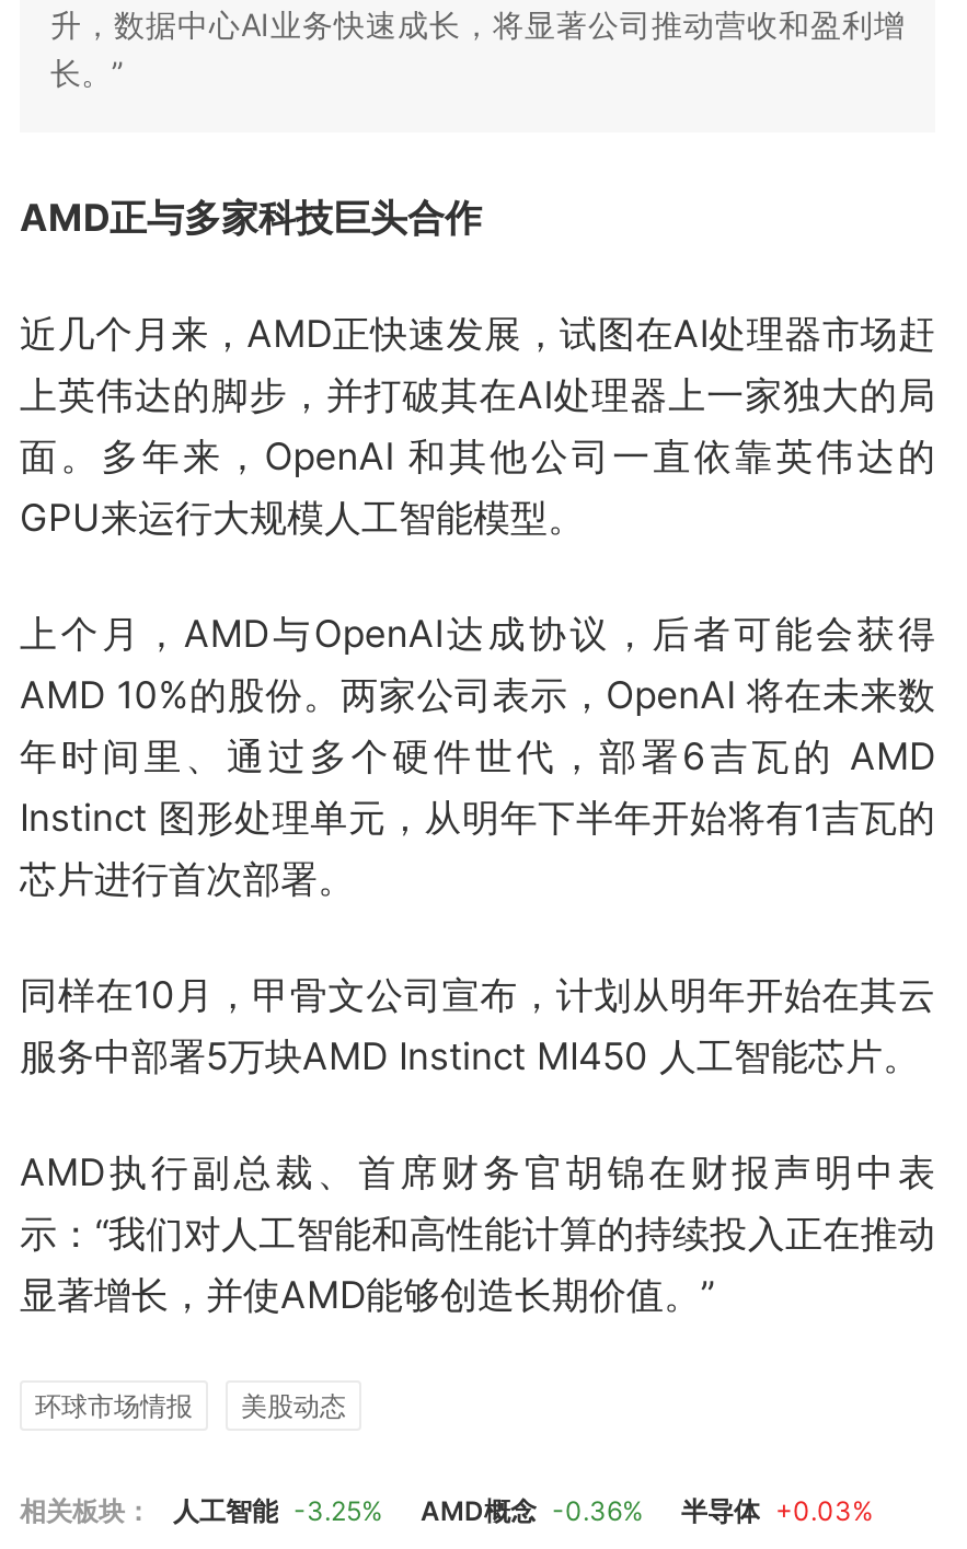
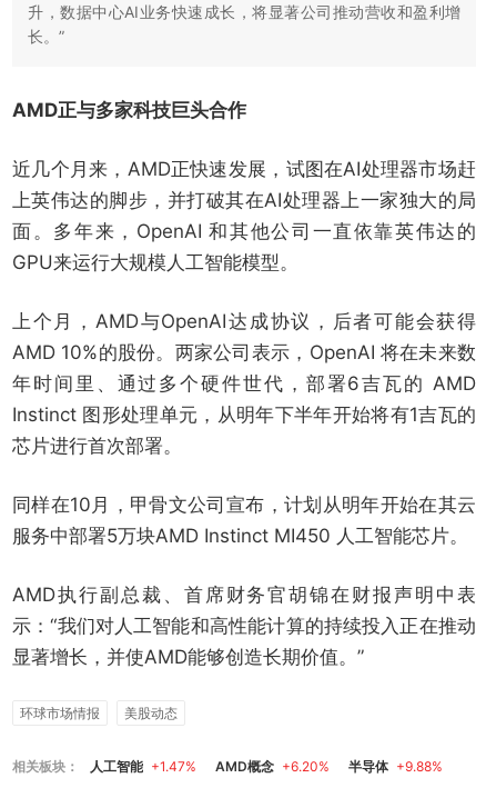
[173,1494,383,1526] 人工智能 -3.25% -> [90,758,196,775] 人工智能 +1.47%
[421,1494,644,1526] AMD概念 -0.36% -> [215,758,330,775] AMD概念 +6.20%
[681,1494,874,1526] 半导体 +0.03% -> [348,758,443,775] 半导体 +9.88%

